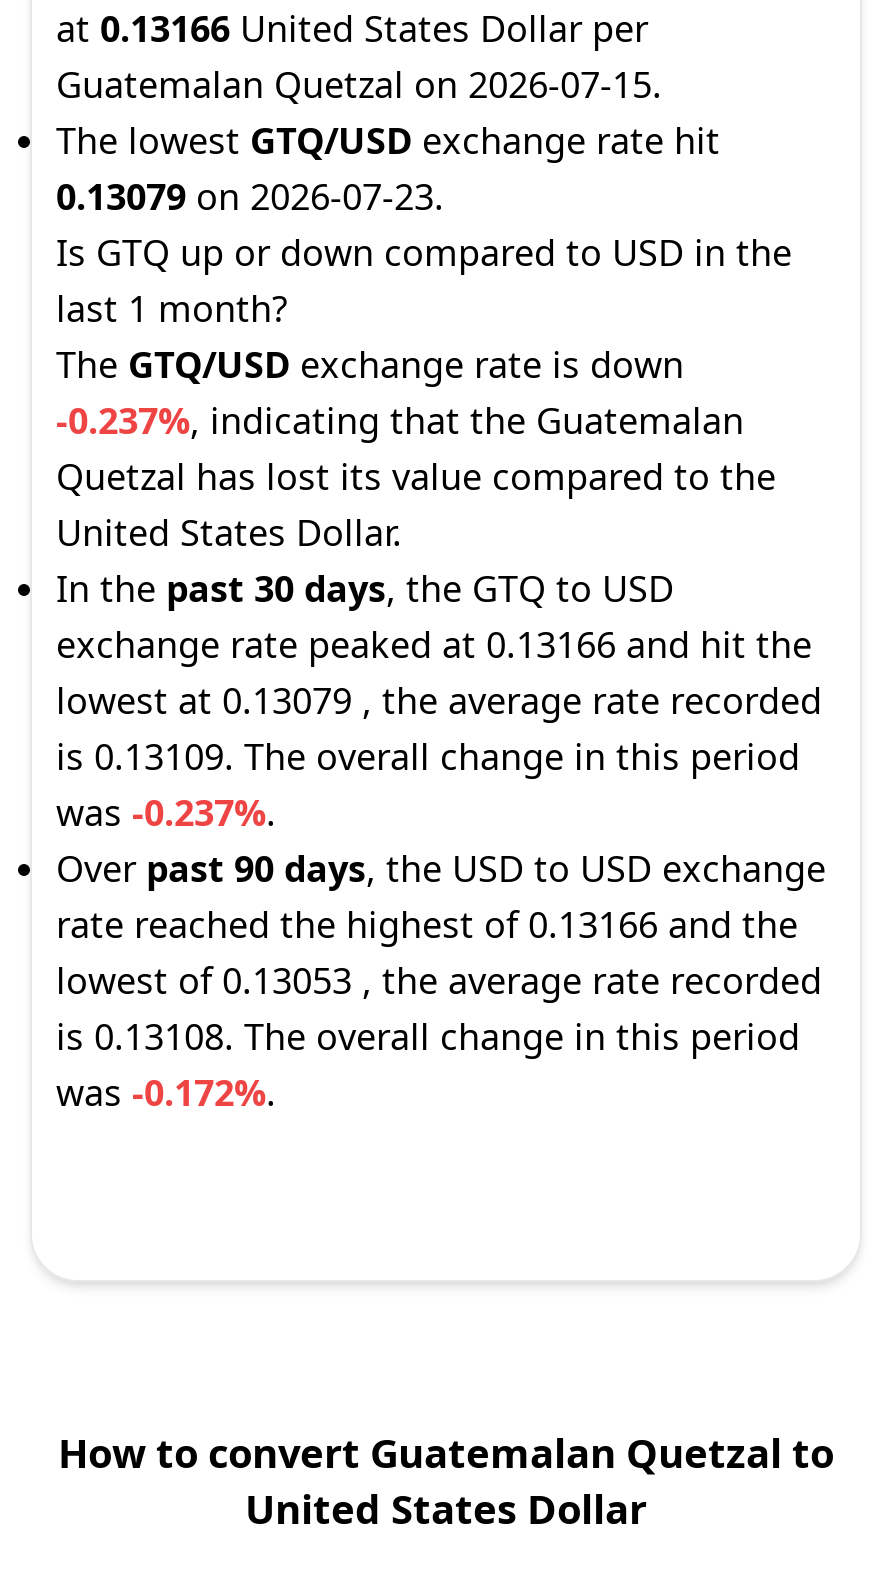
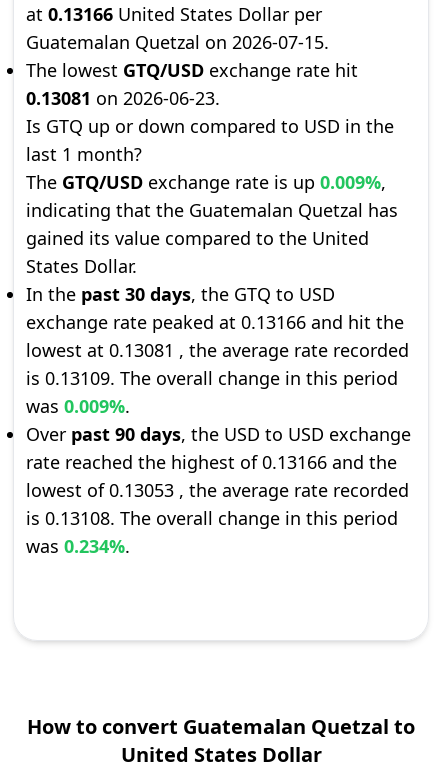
[56,172,444,220] 0.13079 on 2026-07-23. -> [26,86,220,110] 0.13081 on 2026-06-23.
[56,340,776,556] The GTQ/USD exchange rate is down | -0.237%, indicating that the Guatemalan | Quetzal has lost its value compared to the | United States Dollar. -> [26,170,398,278] The GTQ/USD exchange rate is up 0.009%, | indicating that the Guatemalan Quetzal has | gained its value compared to the United | States Dollar.
[56,676,822,724] lowest at 0.13079 , the average rate recorded -> [26,338,409,362] lowest at 0.13081 , the average rate recorded
[56,788,276,836] was -0.237%. -> [26,394,130,418] was 0.009%.
[56,1068,276,1116] was -0.172%. -> [26,534,130,558] was 0.234%.

